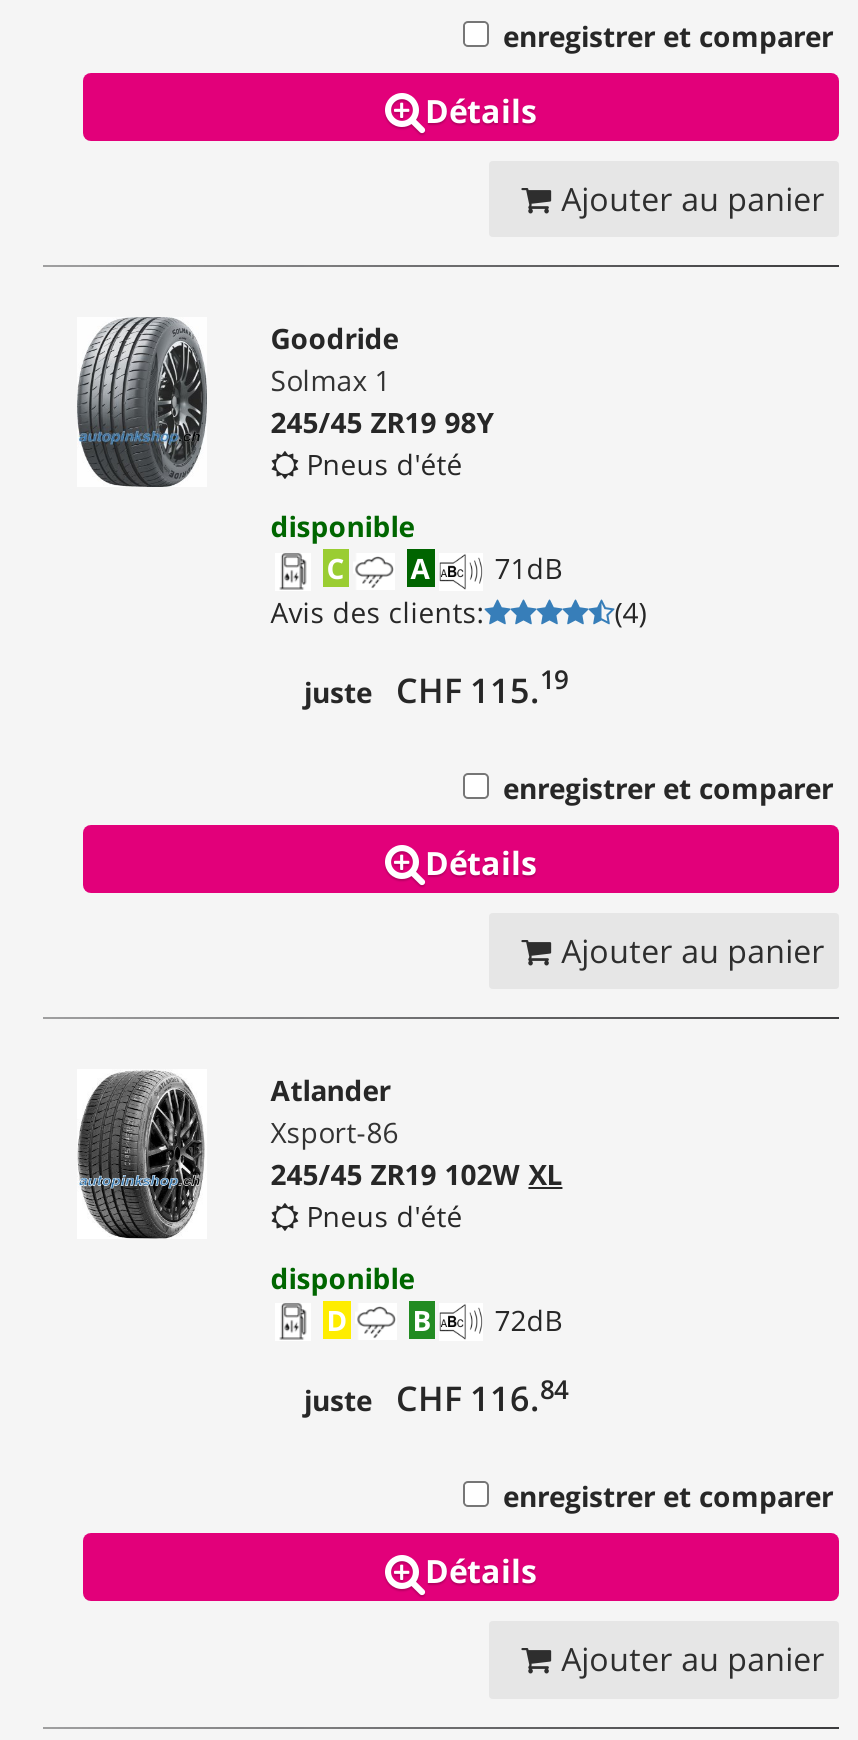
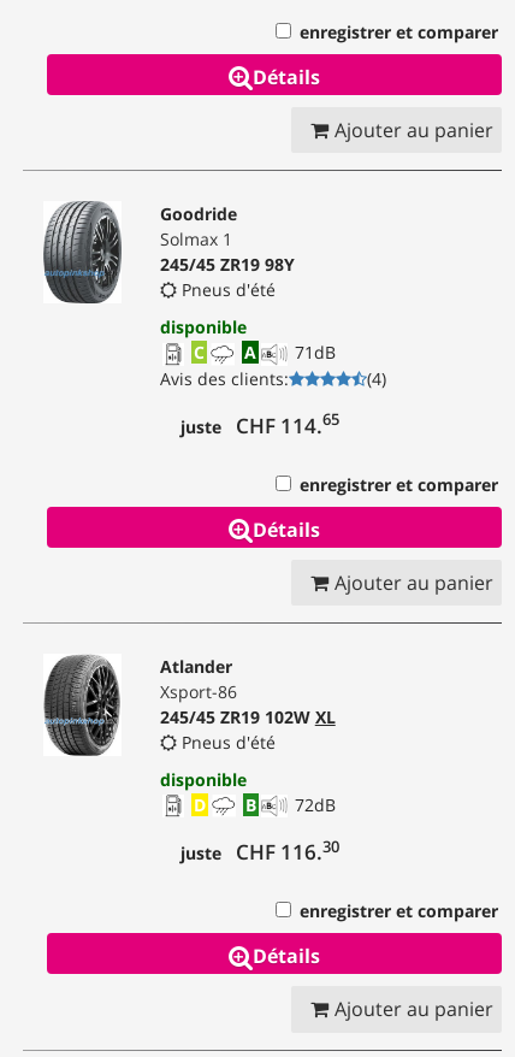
[304,661,568,712] juste CHF 115.19 -> [180,408,339,439] juste CHF 114.65
[304,1371,568,1422] juste CHF 116.84 -> [180,836,339,866] juste CHF 116.30

